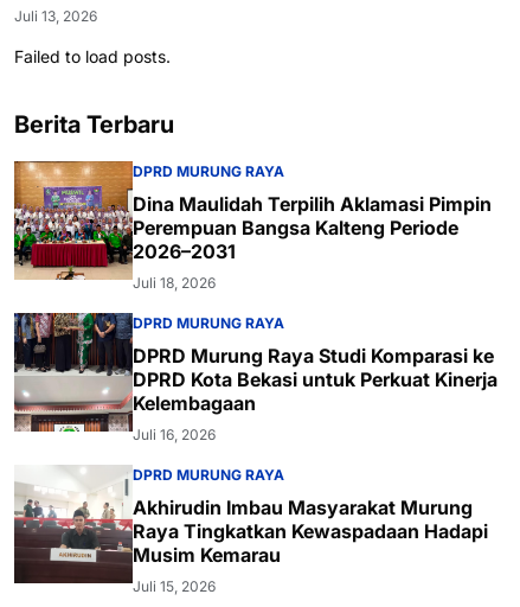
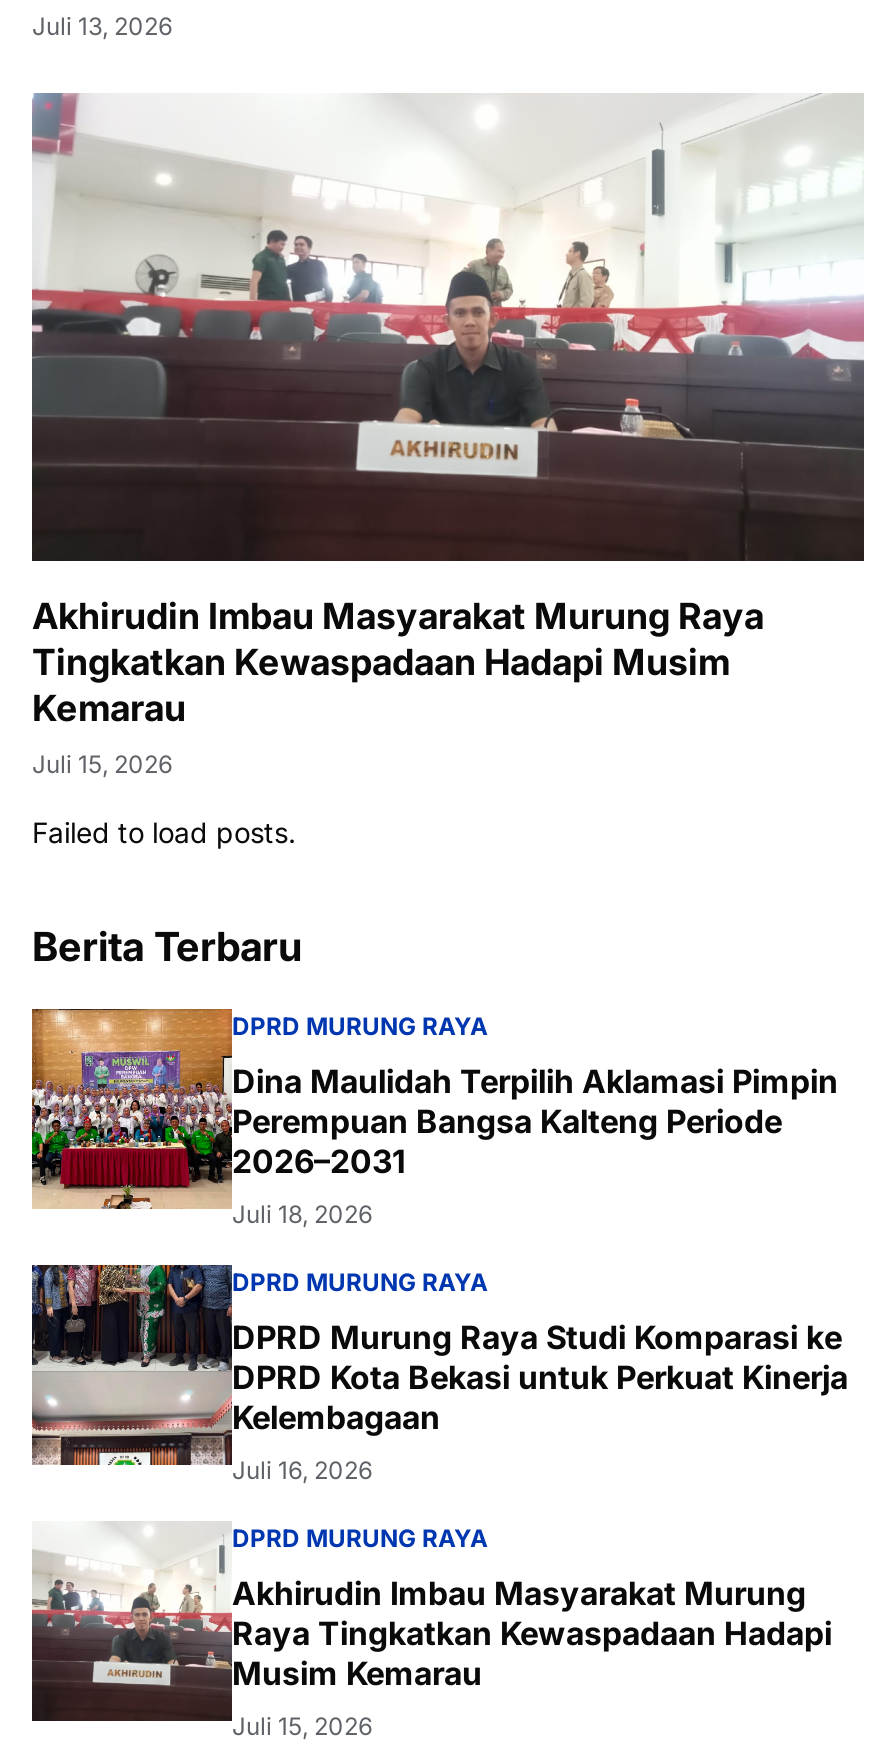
none -> [30,91,866,779] [image] | Akhirudin Imbau Masyarakat Murung Raya | Tingkatkan Kewaspadaan Hadapi Musim | Kemarau | Juli 15, 2026

